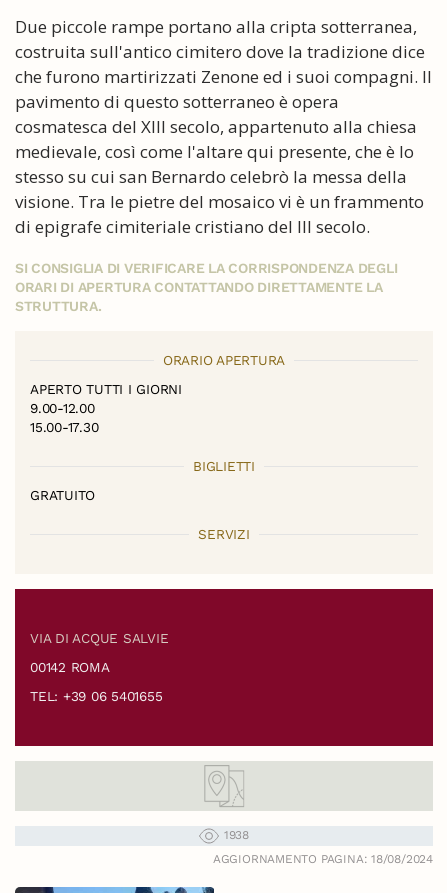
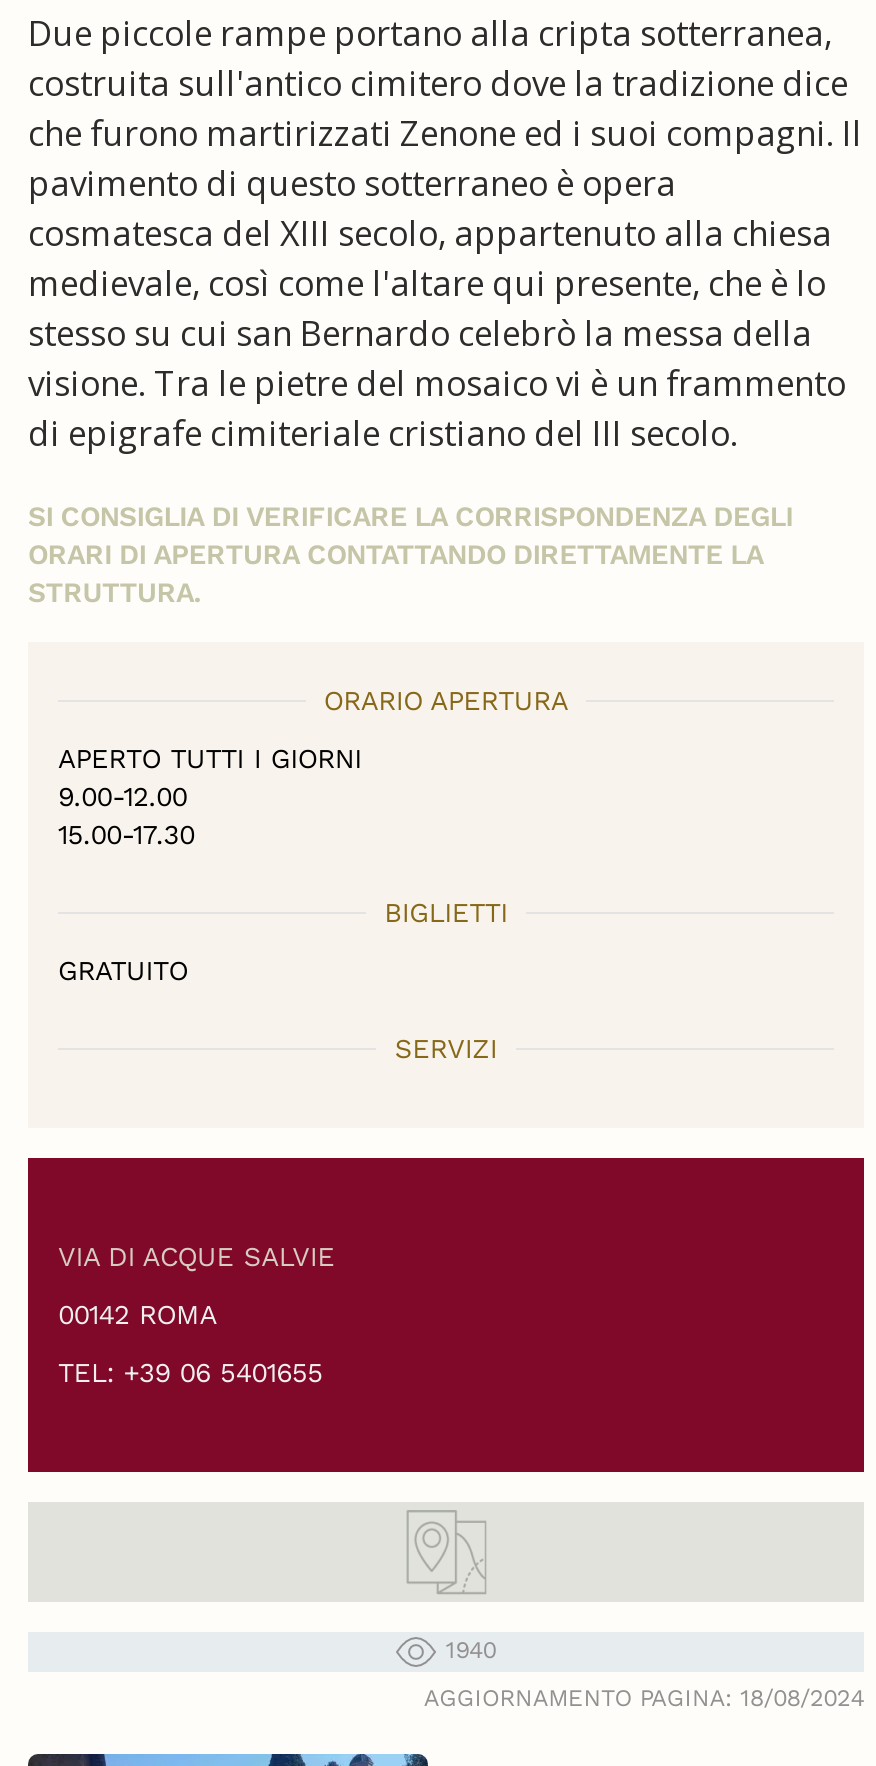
[224,827,249,841] 1938 -> [446,1635,496,1663] 1940

